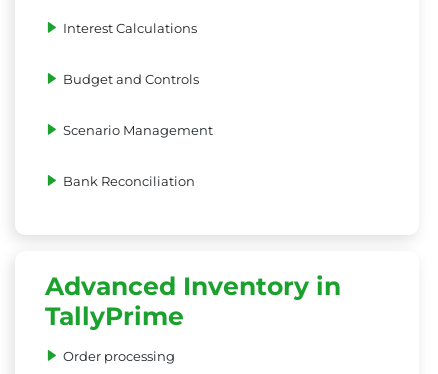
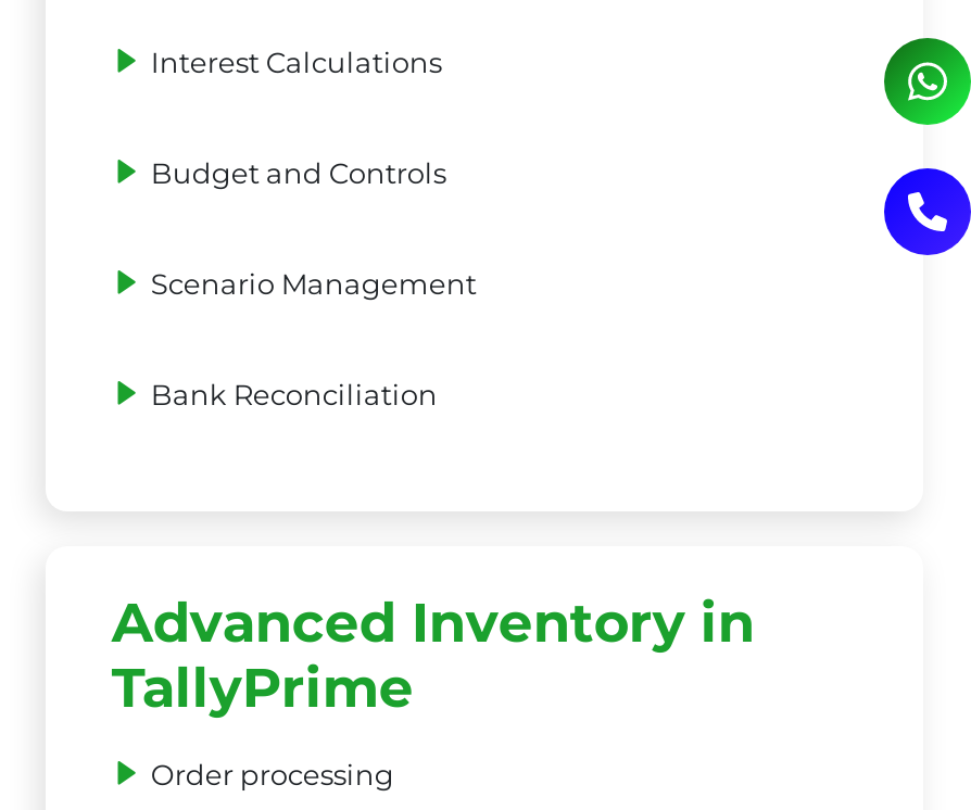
none -> [882,36,964,127] [image]
none -> [882,166,964,257] [image]

